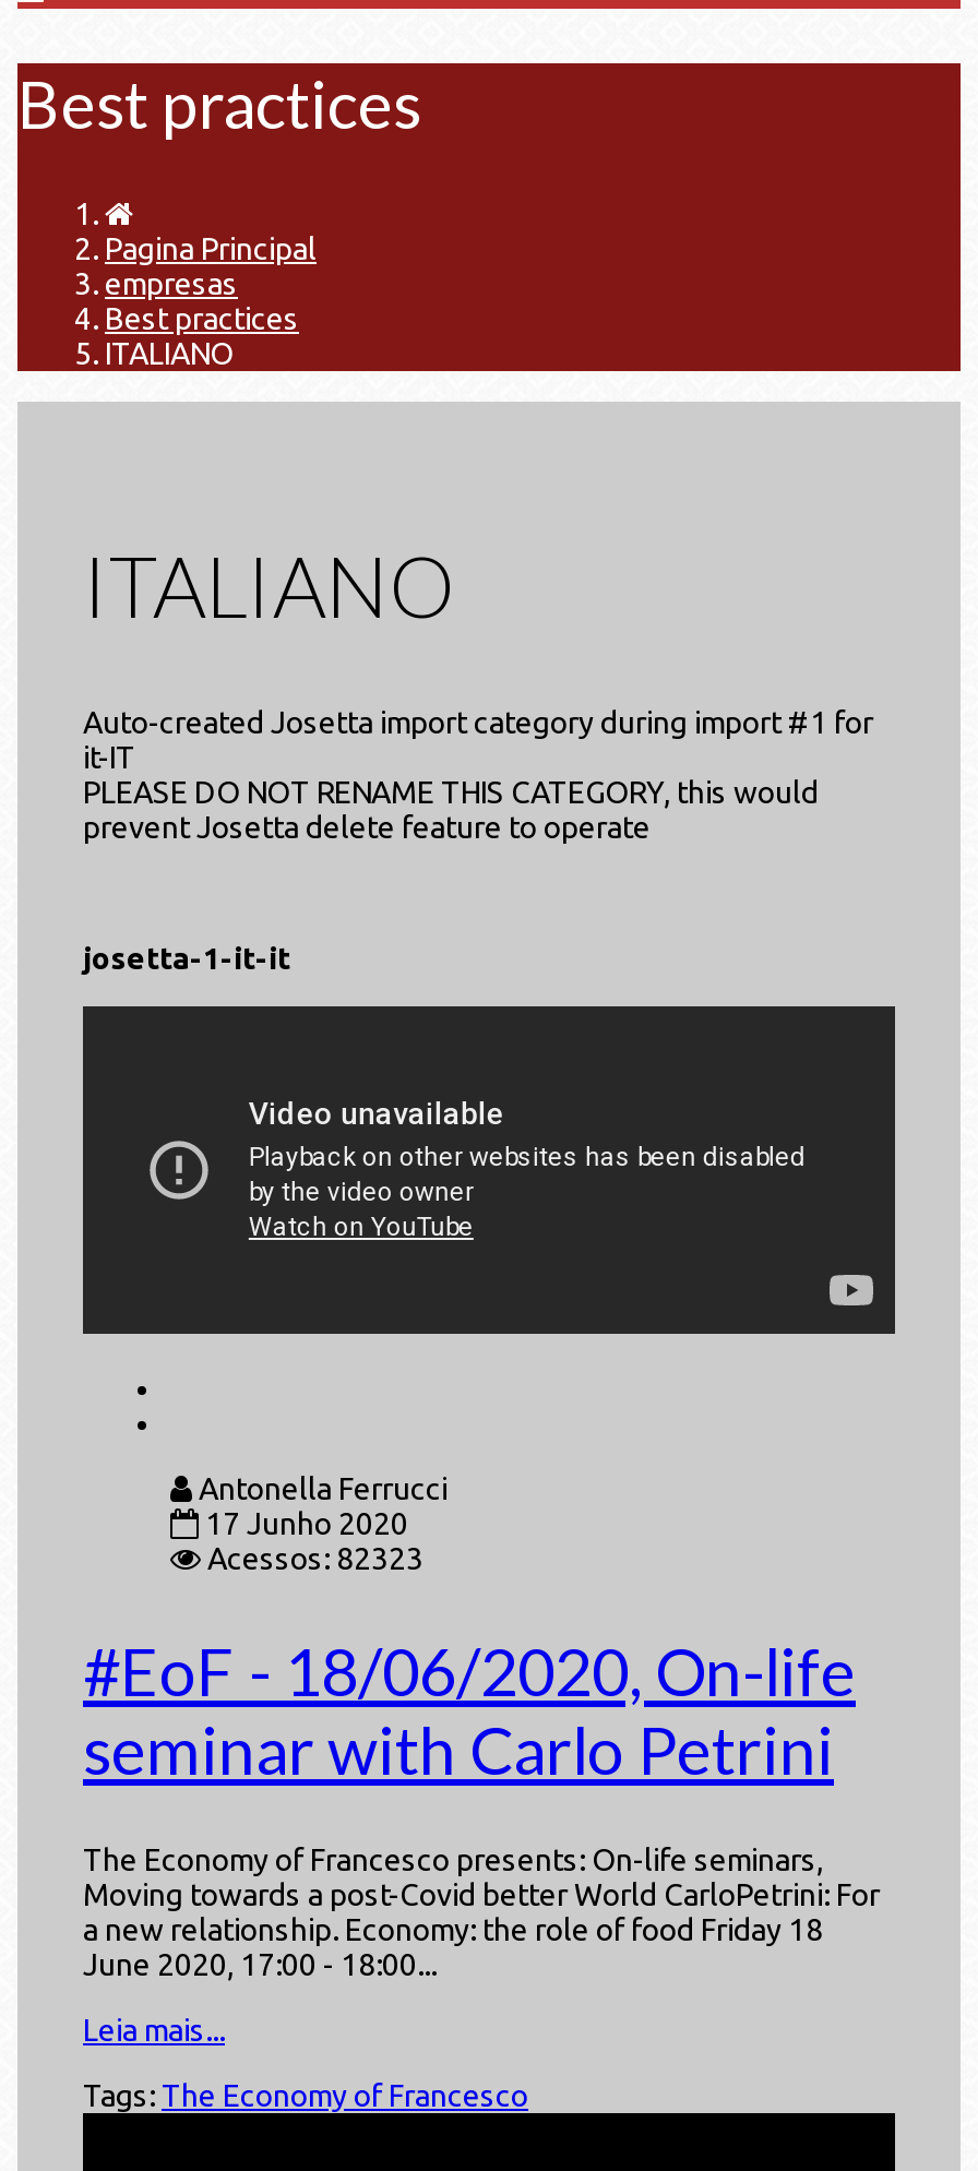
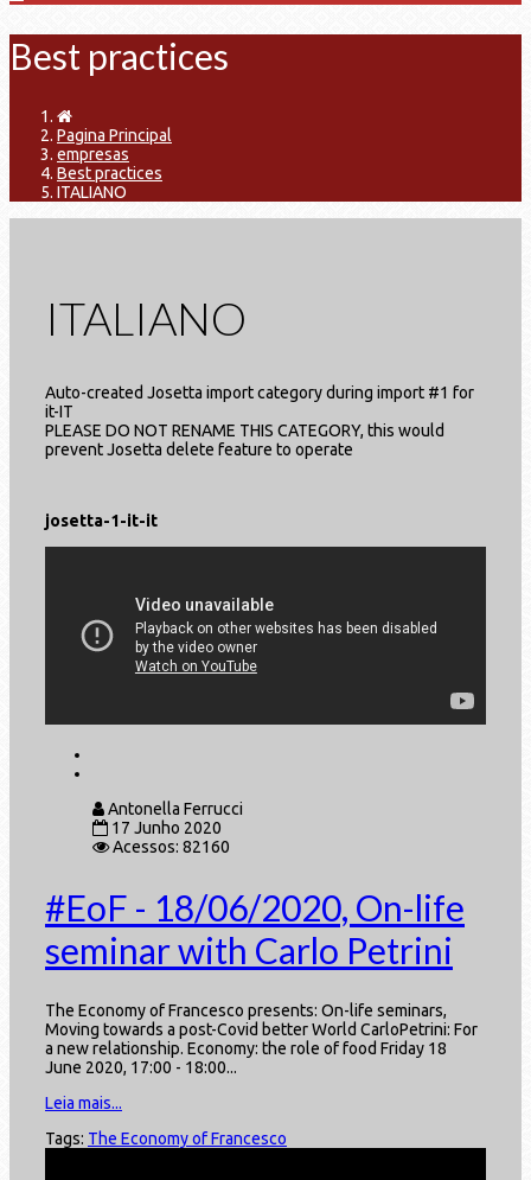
[207,1541,424,1576] Acessos: 82323 -> [113,837,230,856] Acessos: 82160

